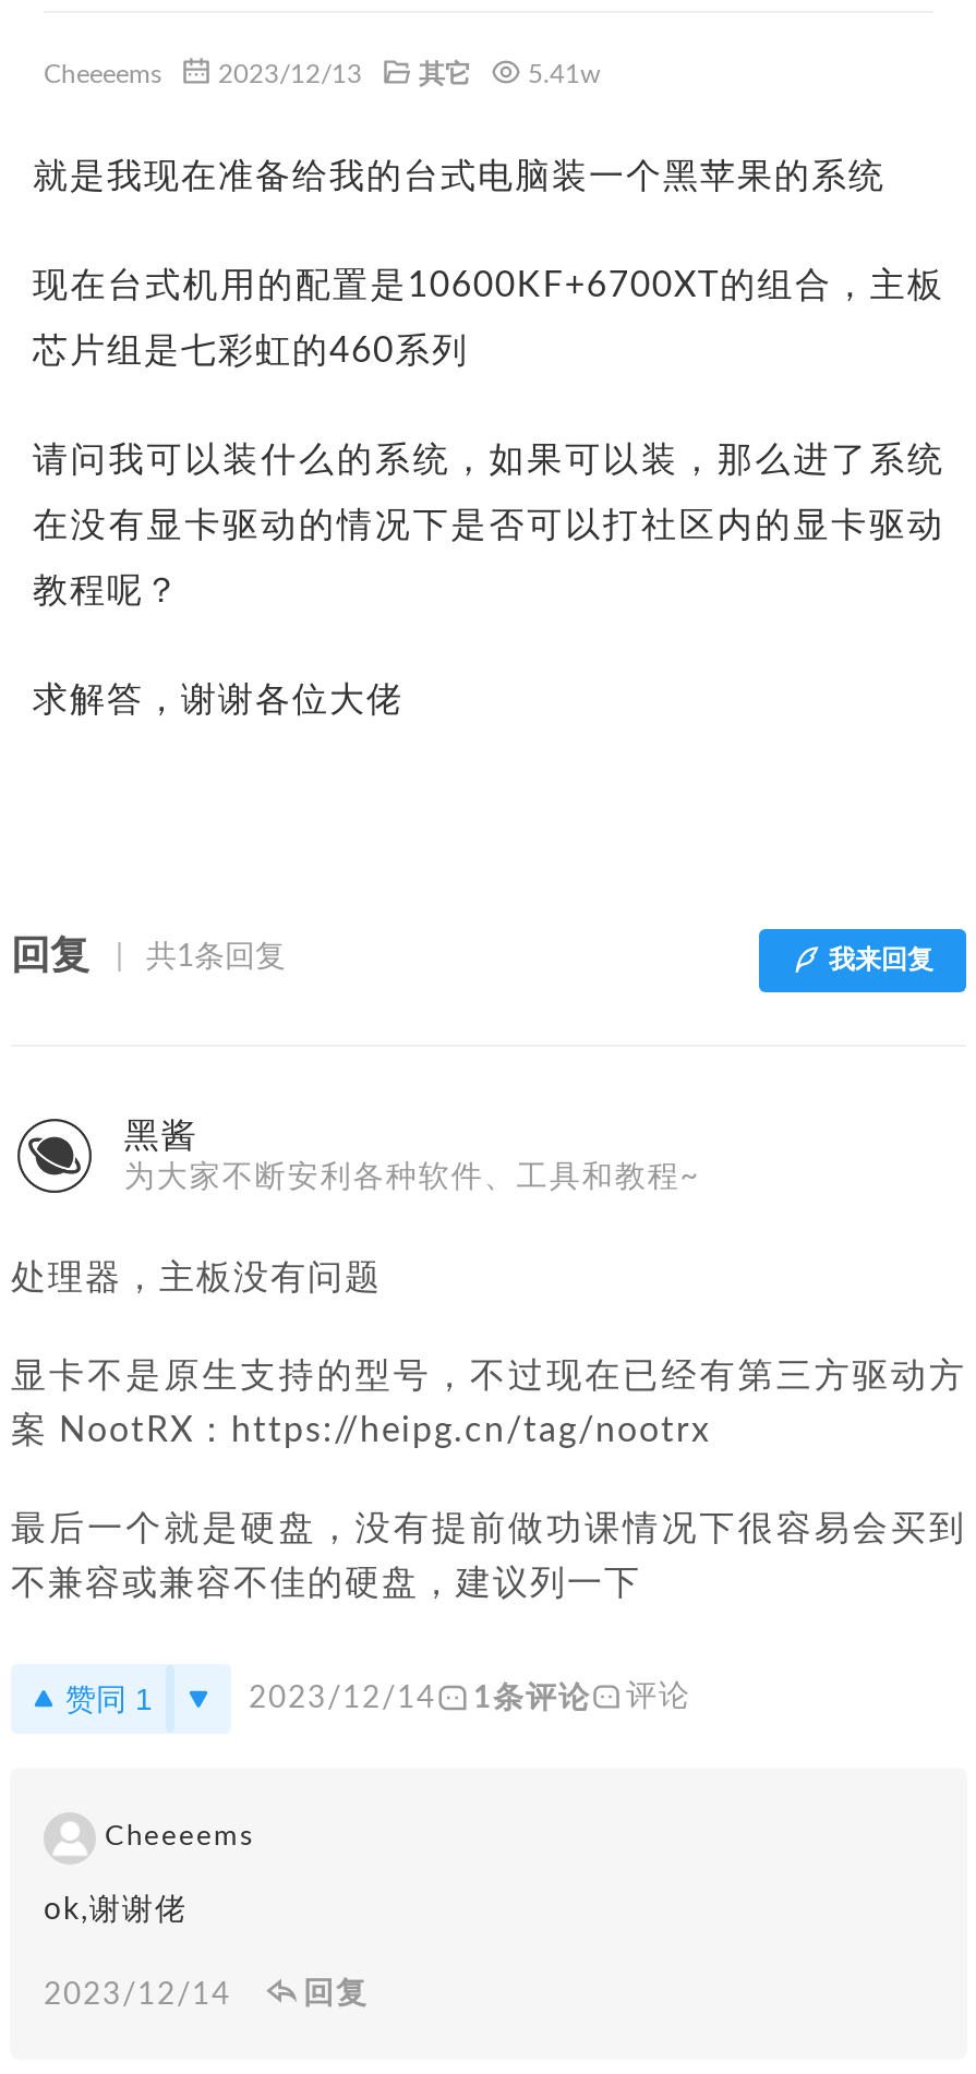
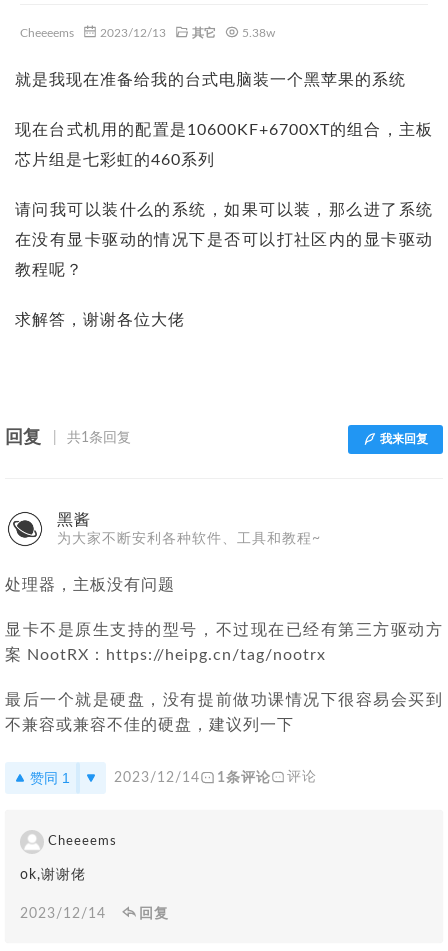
[528,61,600,87] 5.41w -> [242,27,275,39] 5.38w

